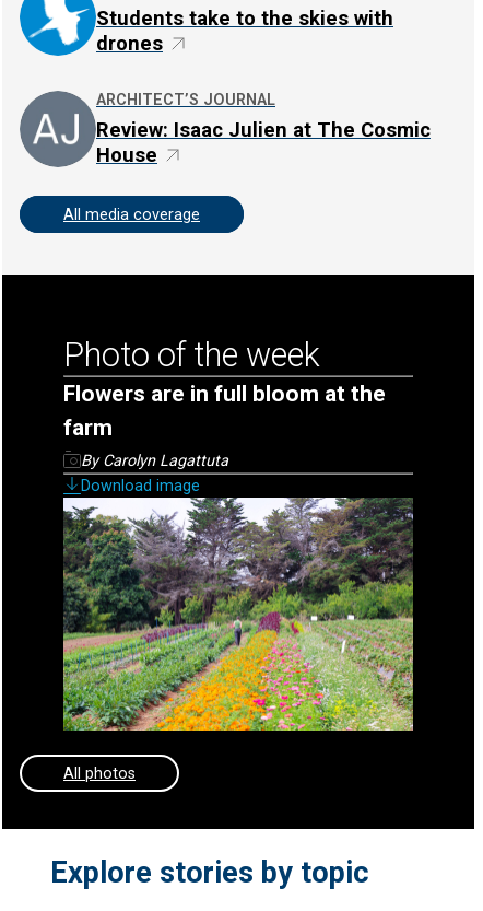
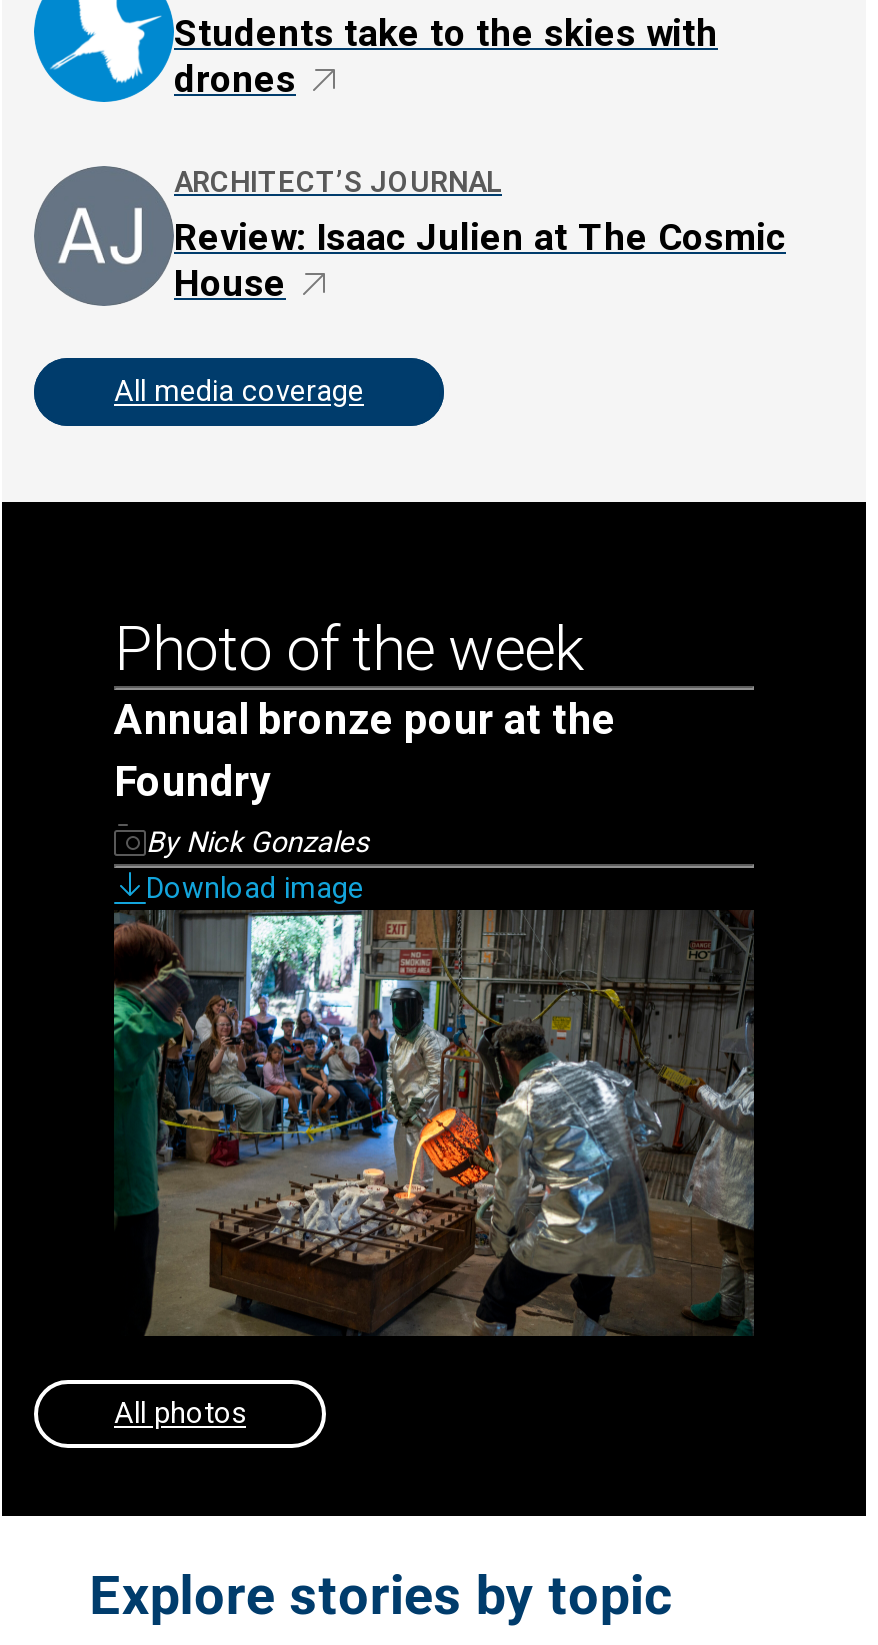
[63,380,386,470] Flowers are in full bloom at the | farm | By Carolyn Lagattuta -> [114,695,616,859] Annual bronze pour at the | Foundry | By Nick Gonzales
[62,497,414,732] [image] -> [114,910,754,1336] [image]

